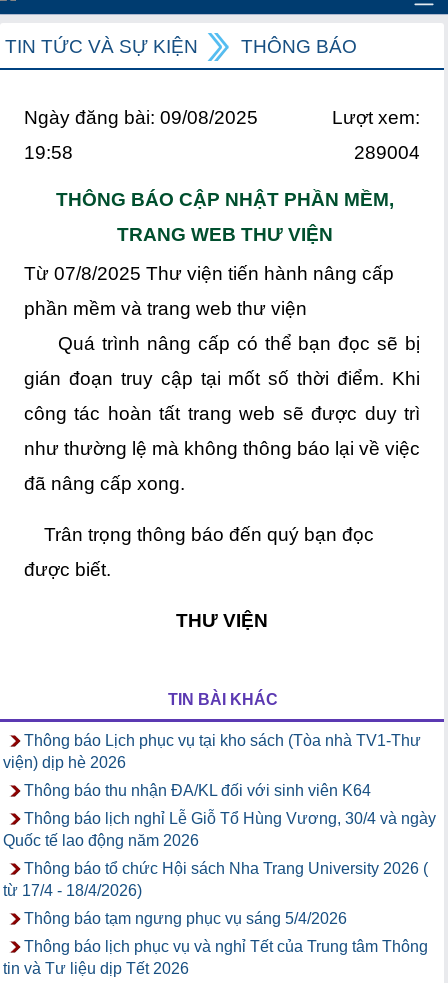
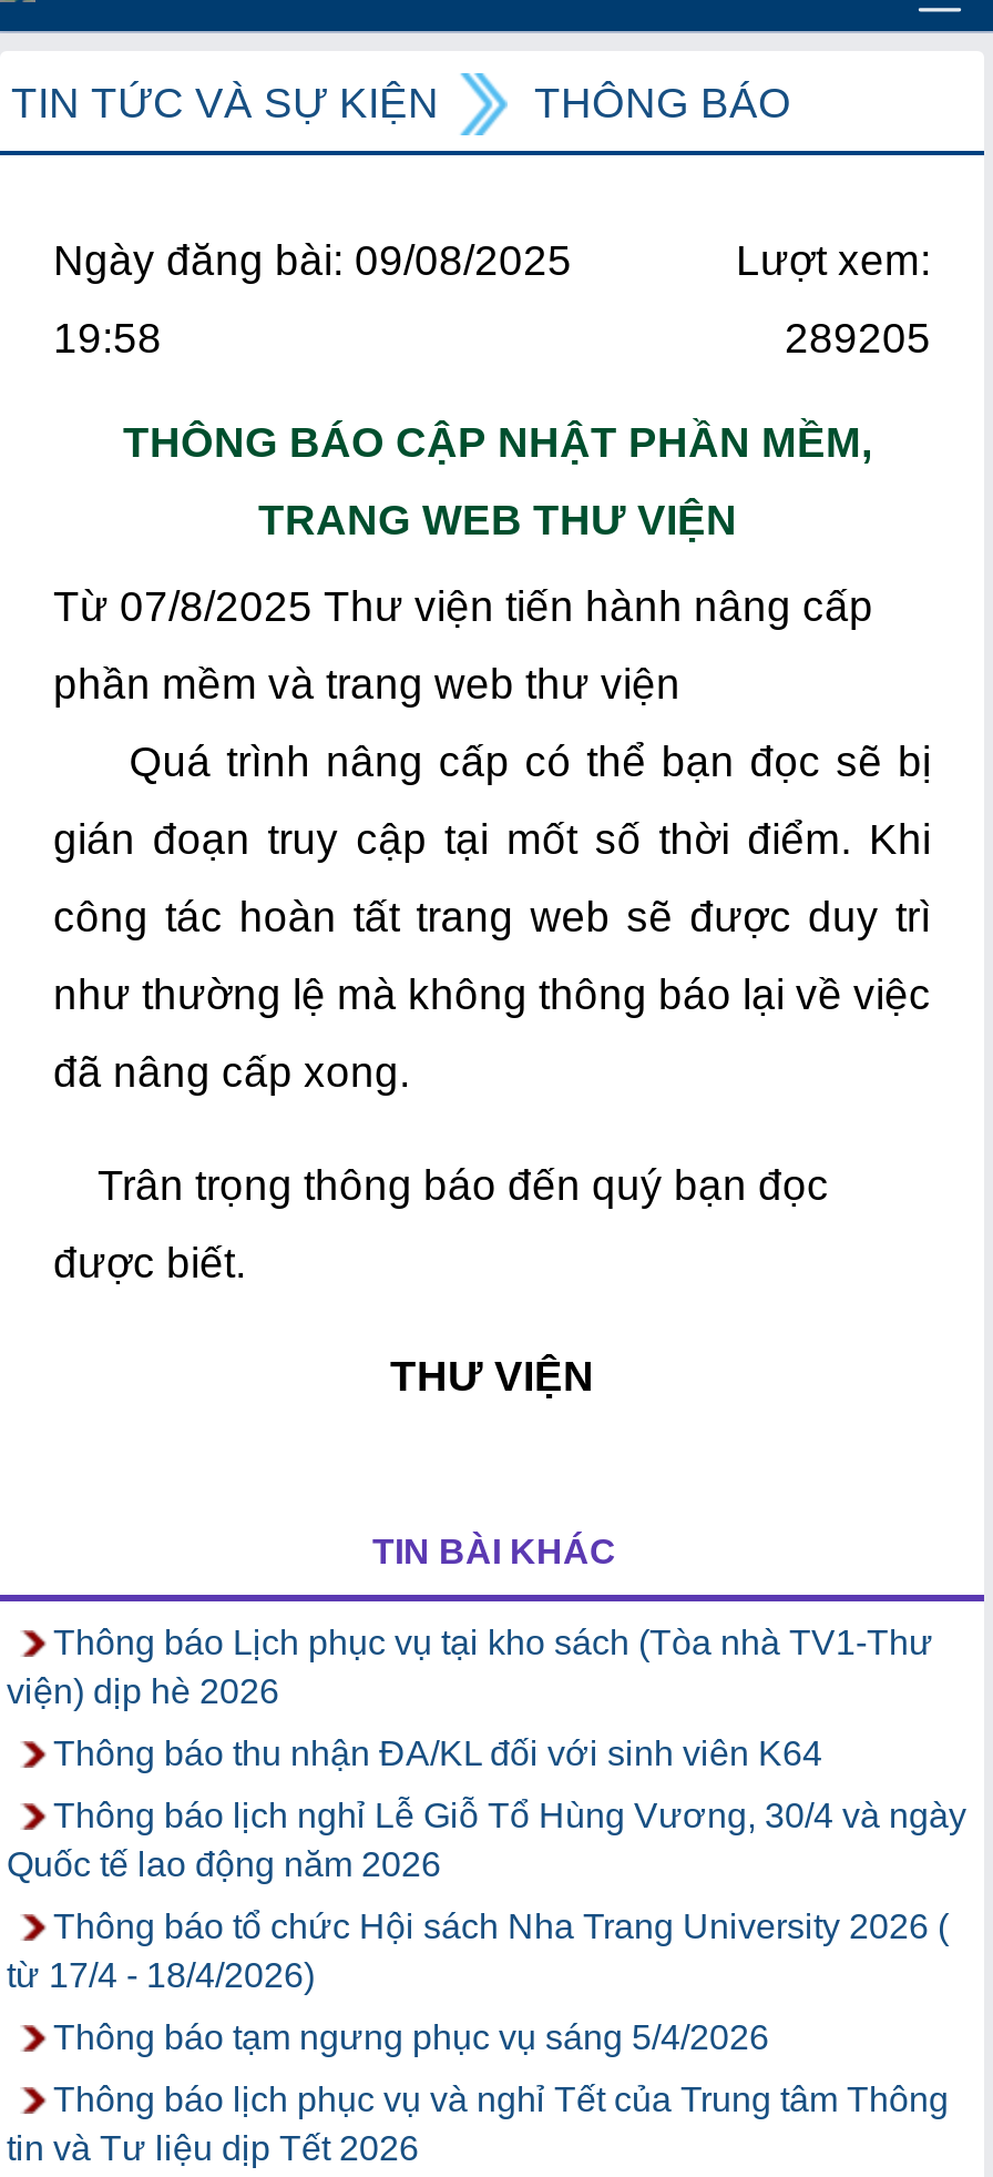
[354,142,420,163] 289004 -> [785,315,931,362] 289205

